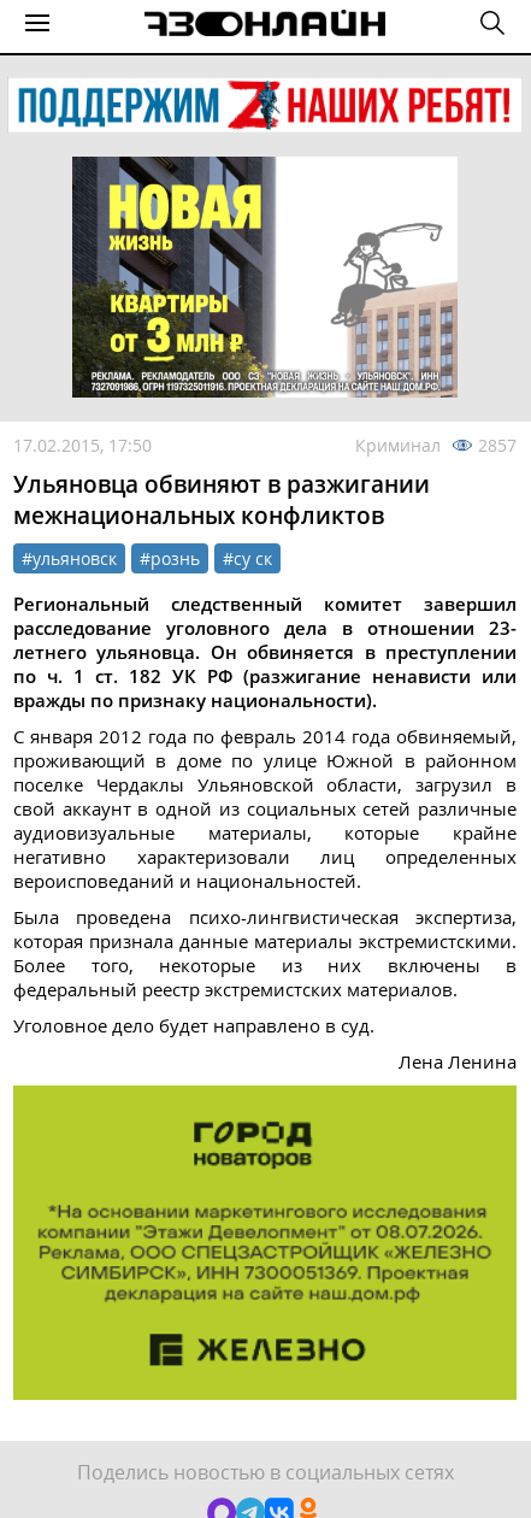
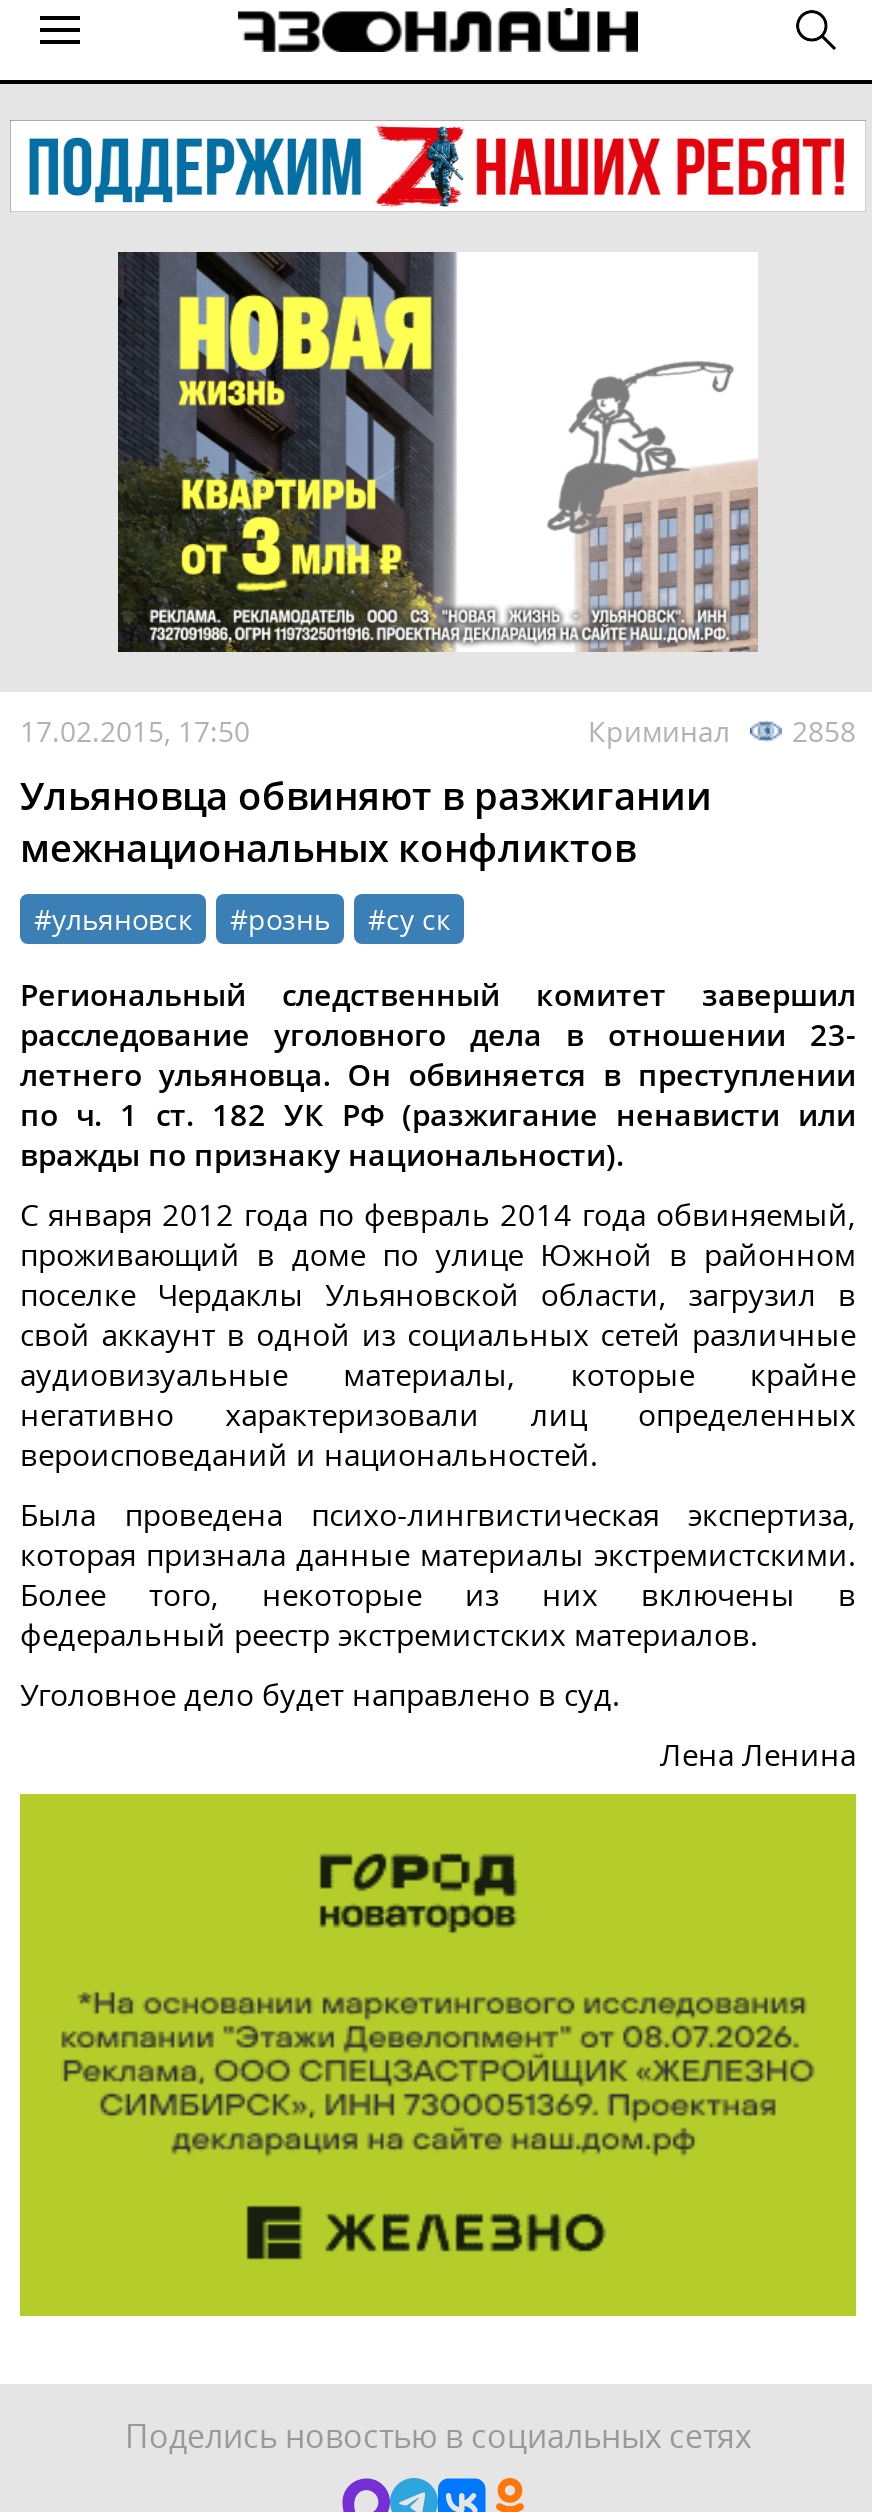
[355,434,517,457] Криминал 2857 -> [588,712,856,750] Криминал 2858

